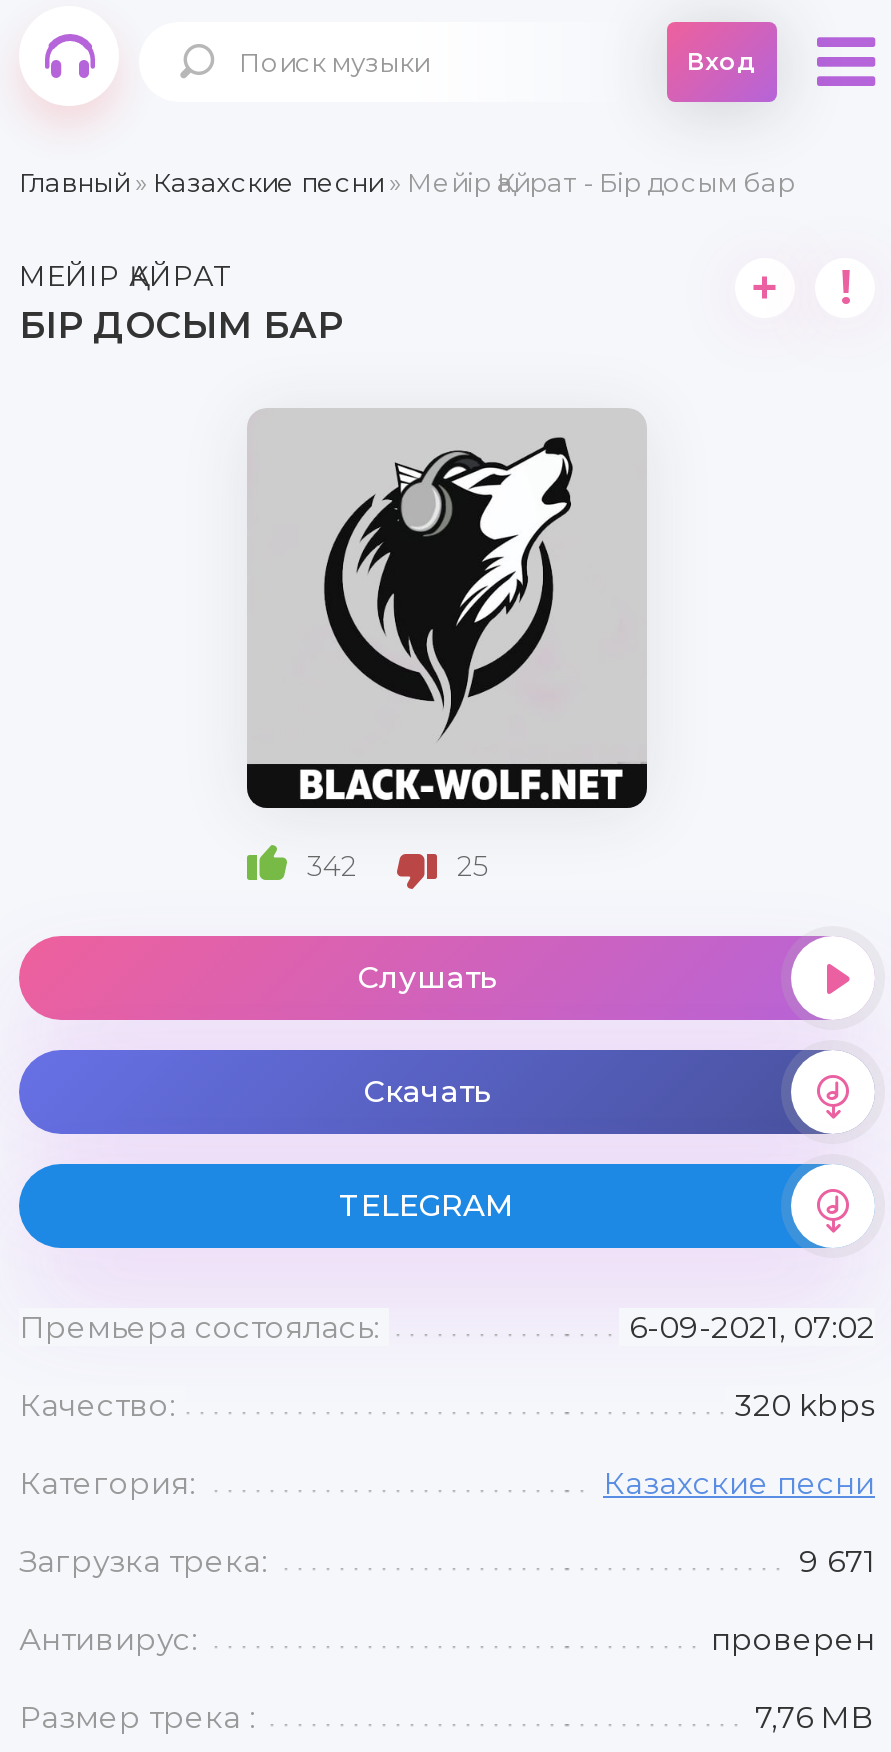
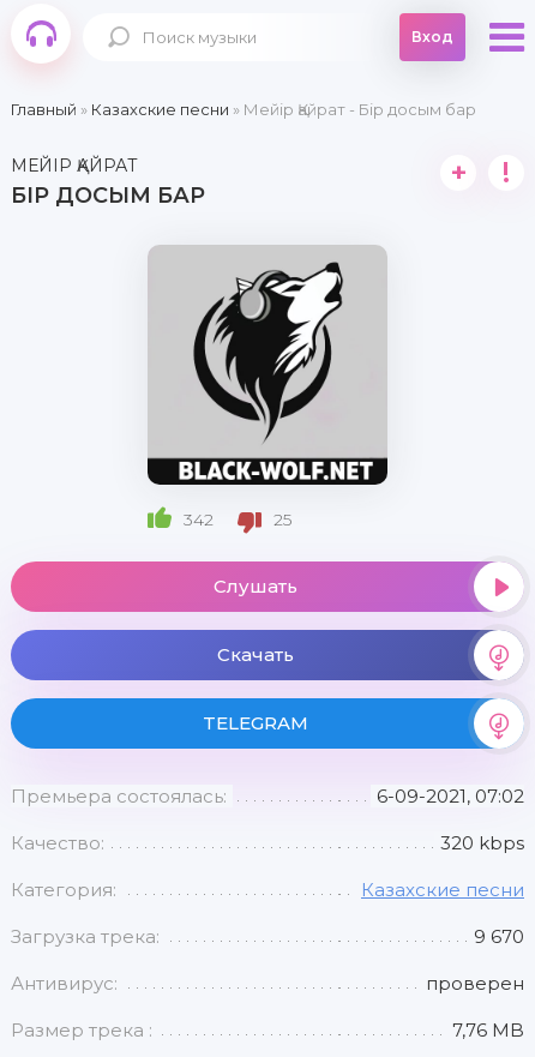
[799,1542,875,1580] 9 671 -> [474,925,524,948] 9 670

